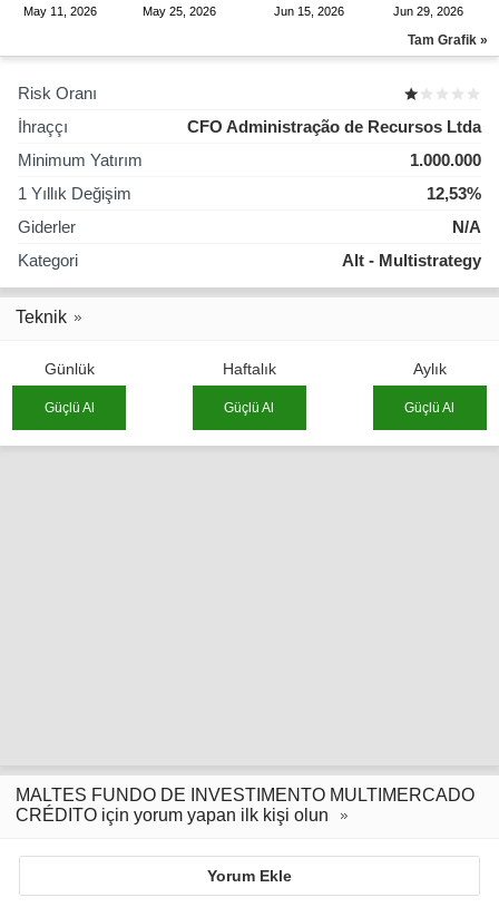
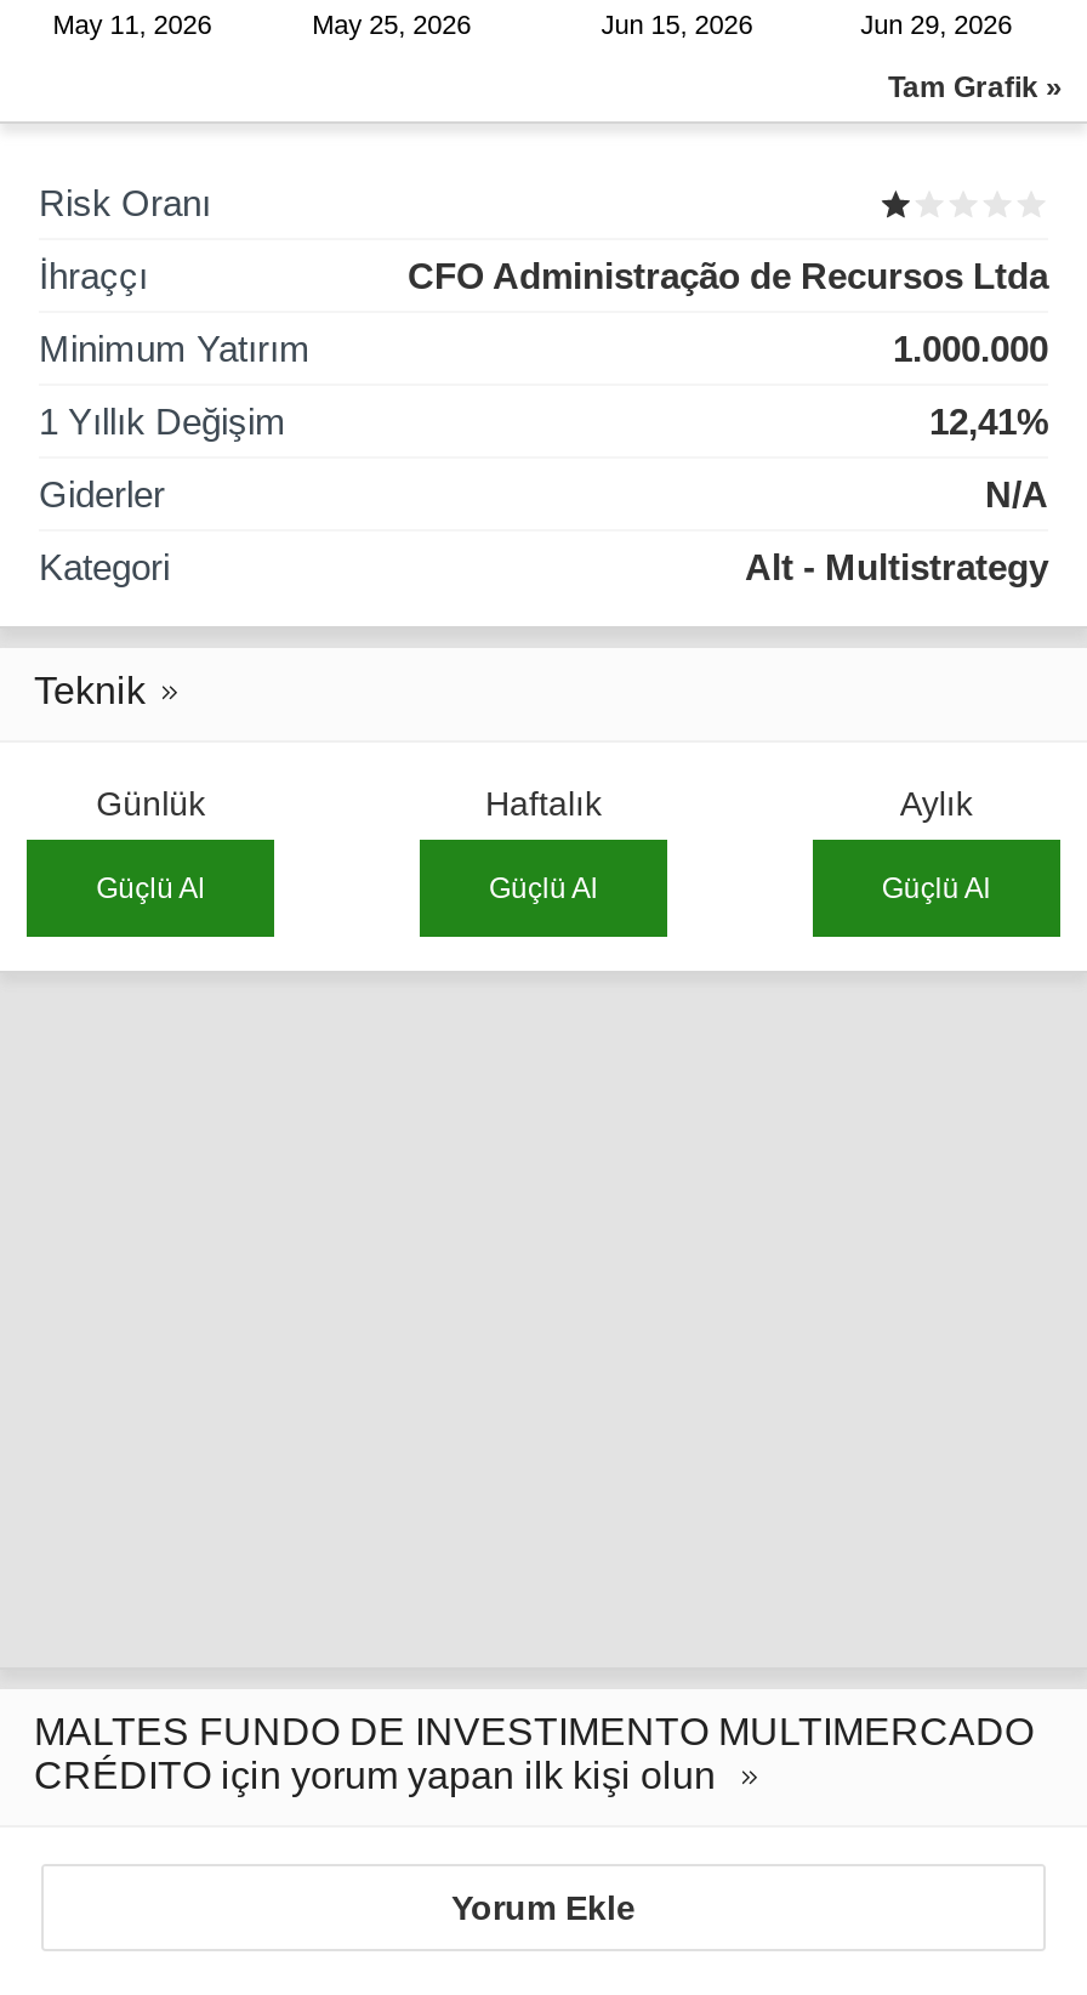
[427,184,481,203] 12,53% -> [929,401,1048,442] 12,41%

